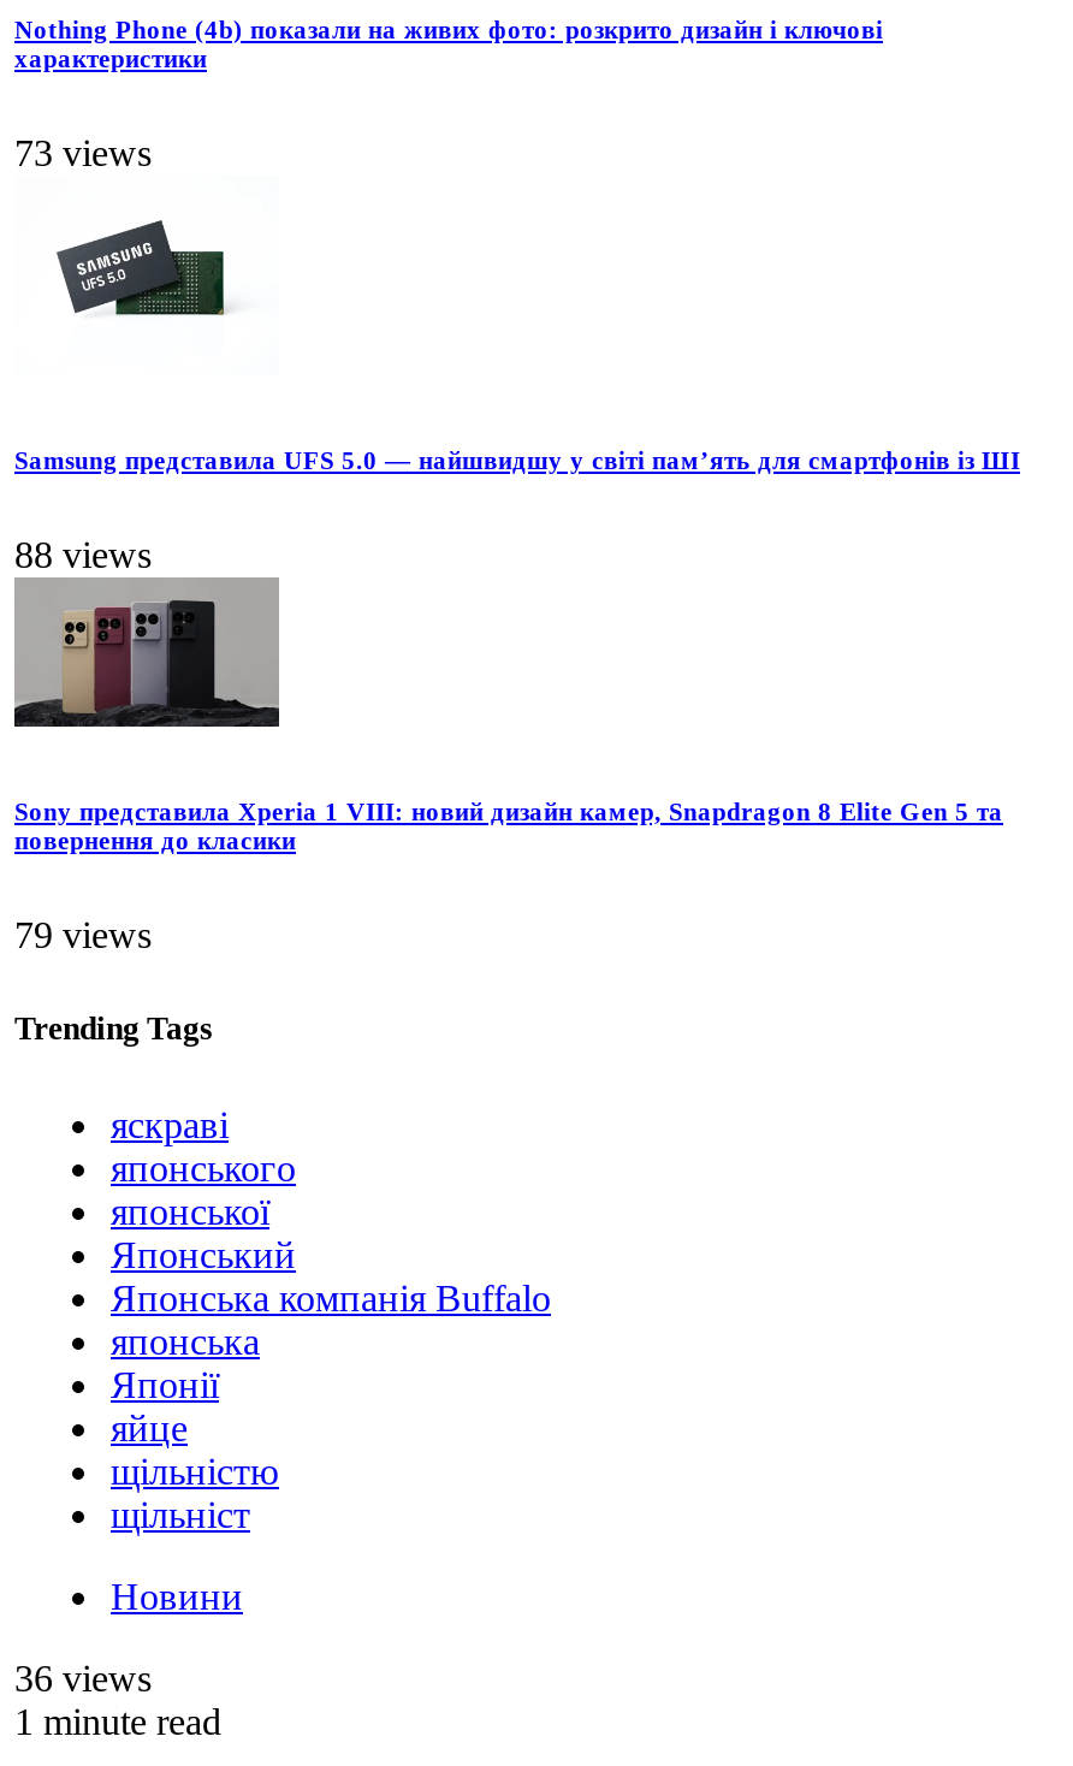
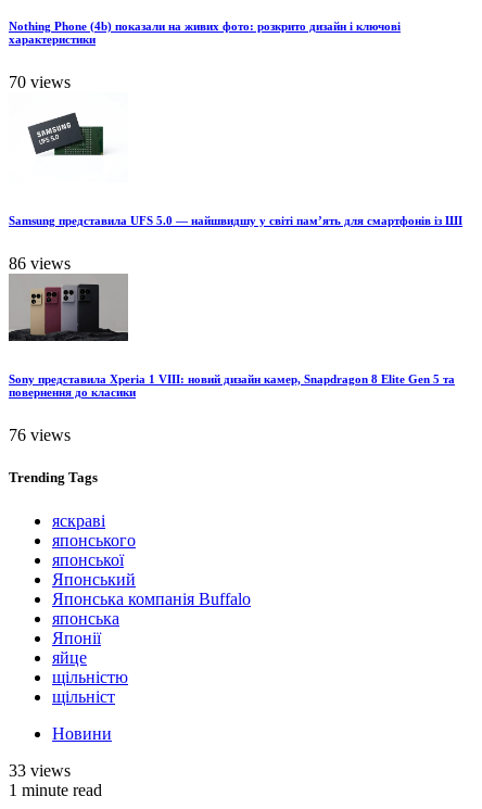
[14,133,152,174] 73 views -> [9,73,71,92] 70 views
[14,535,152,576] 88 views -> [9,254,71,273] 86 views
[14,915,152,956] 79 views -> [9,426,71,444] 76 views
[14,1657,152,1697] 36 views -> [9,761,71,779] 33 views

